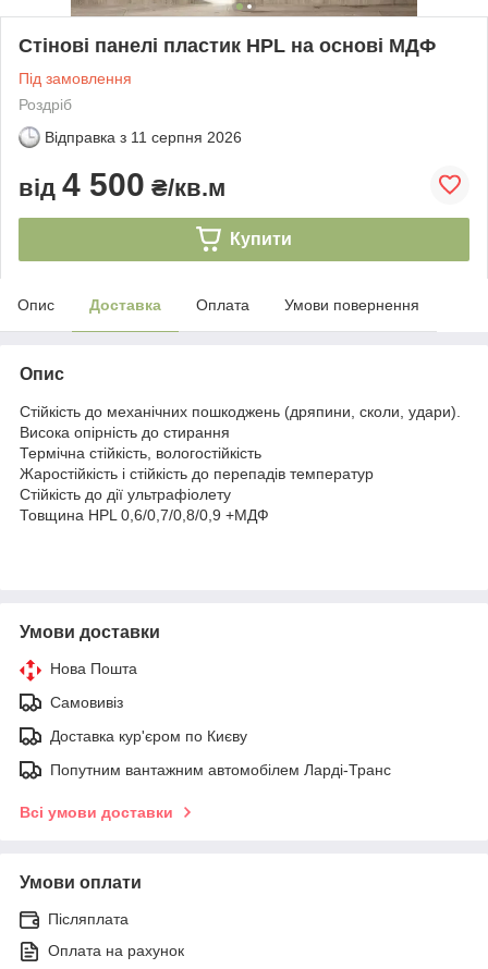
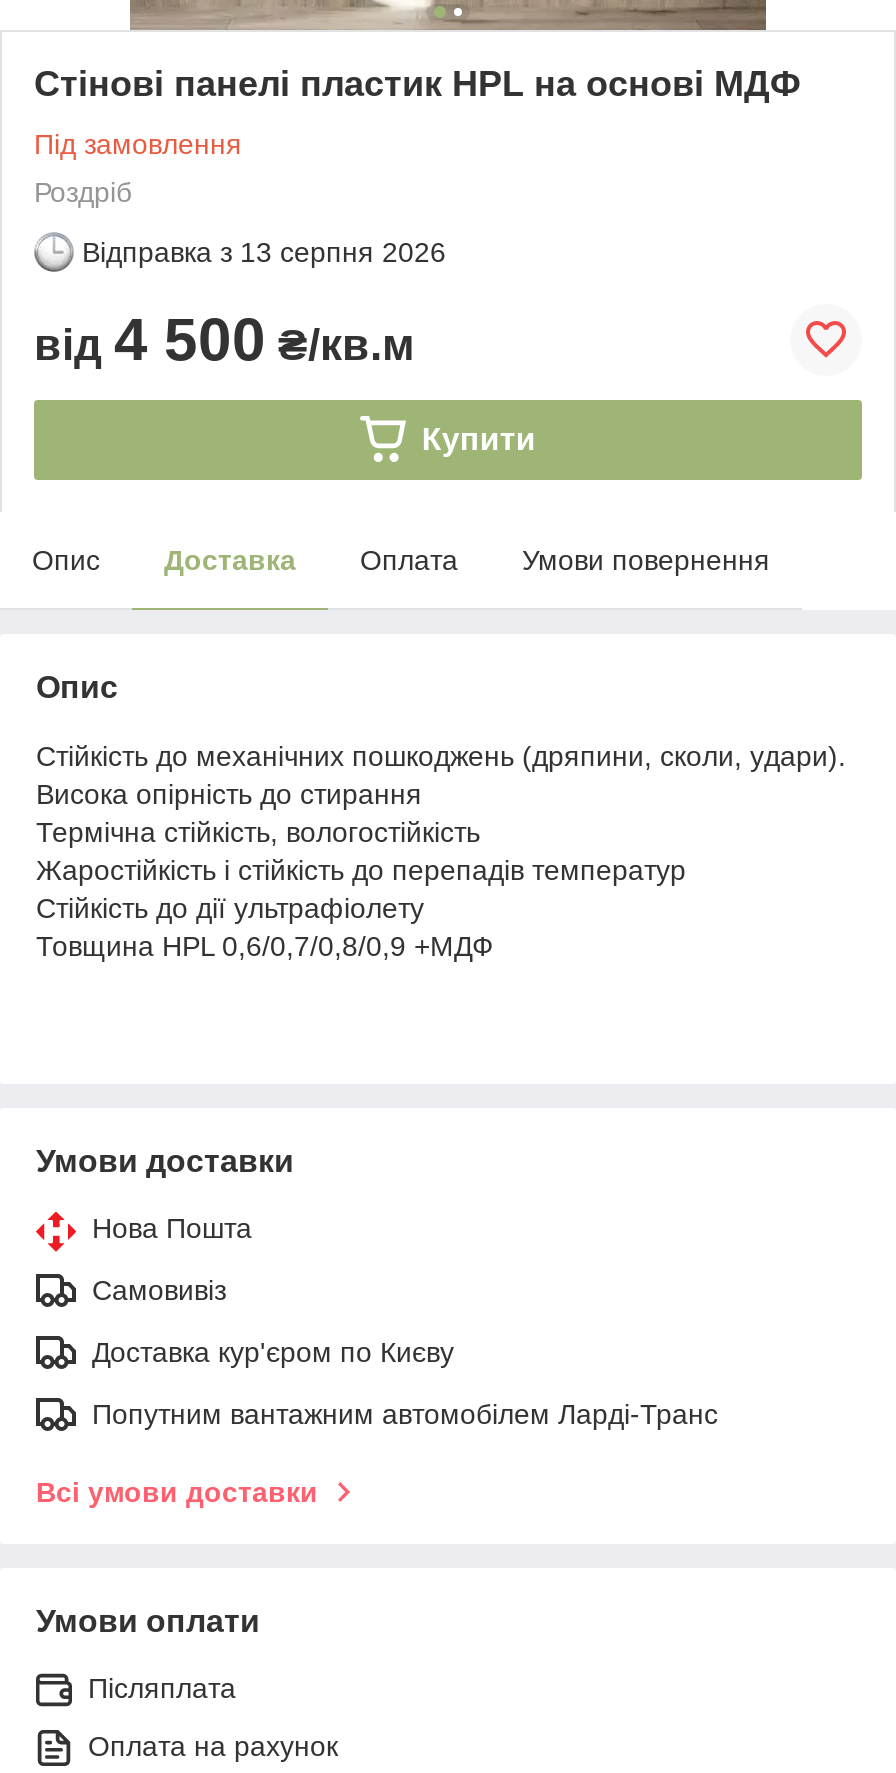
[45,128,242,146] Відправка з 11 серпня 2026 -> [82,236,446,268] Відправка з 13 серпня 2026

